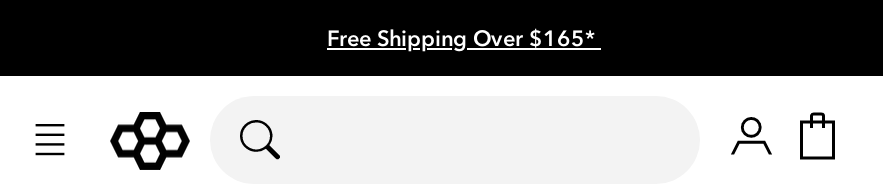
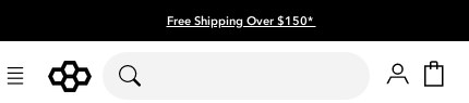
[327,23,601,53] Free Shipping Over $165* -> [166,12,316,29] Free Shipping Over $150*

